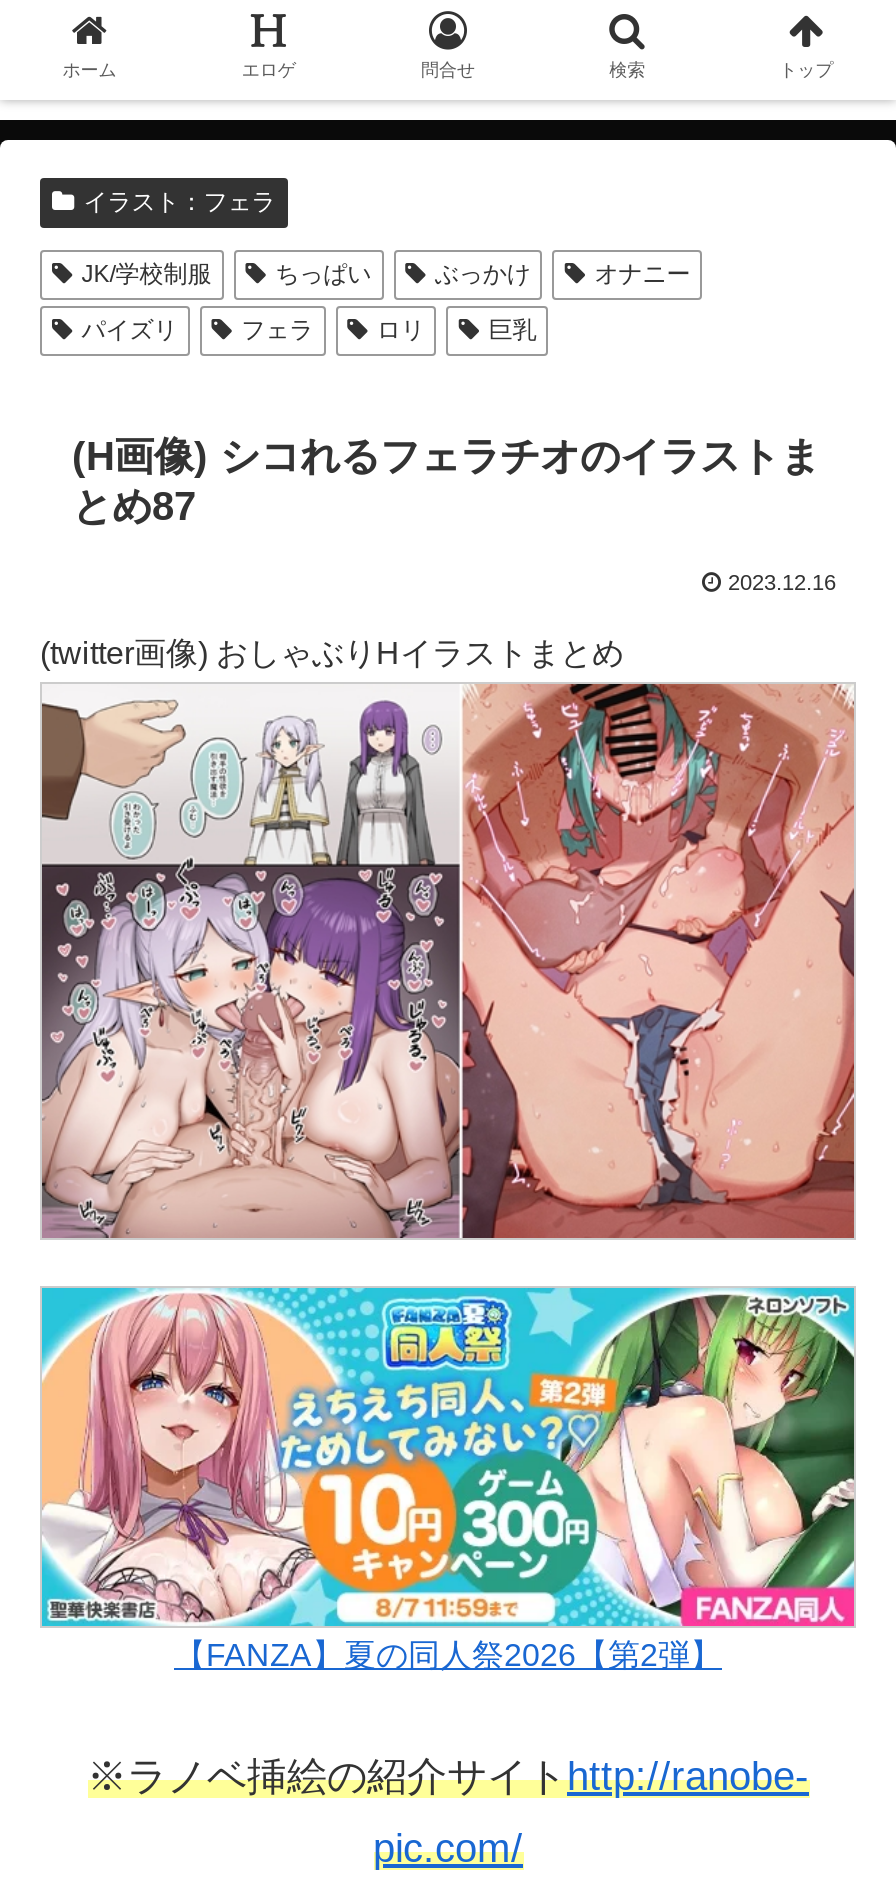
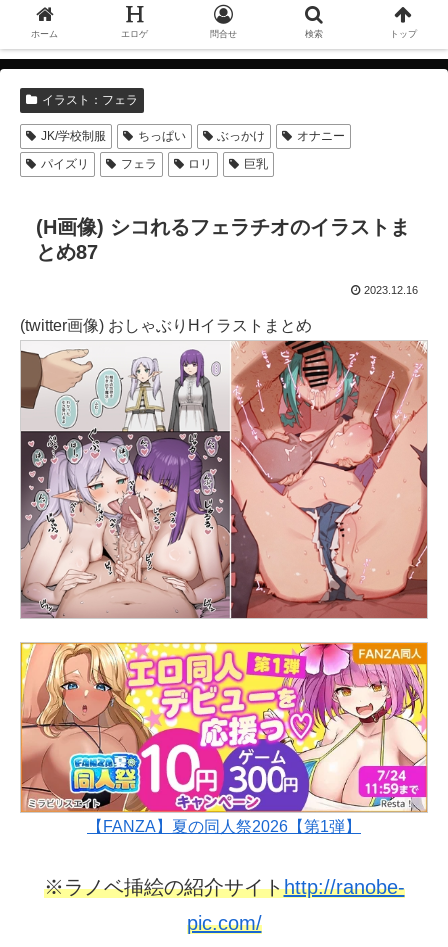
[40,1286,856,1672] [image] | 【FANZA】夏の同人祭2026【第2弾】 -> [20,642,428,835] [image] | 【FANZA】夏の同人祭2026【第1弾】

